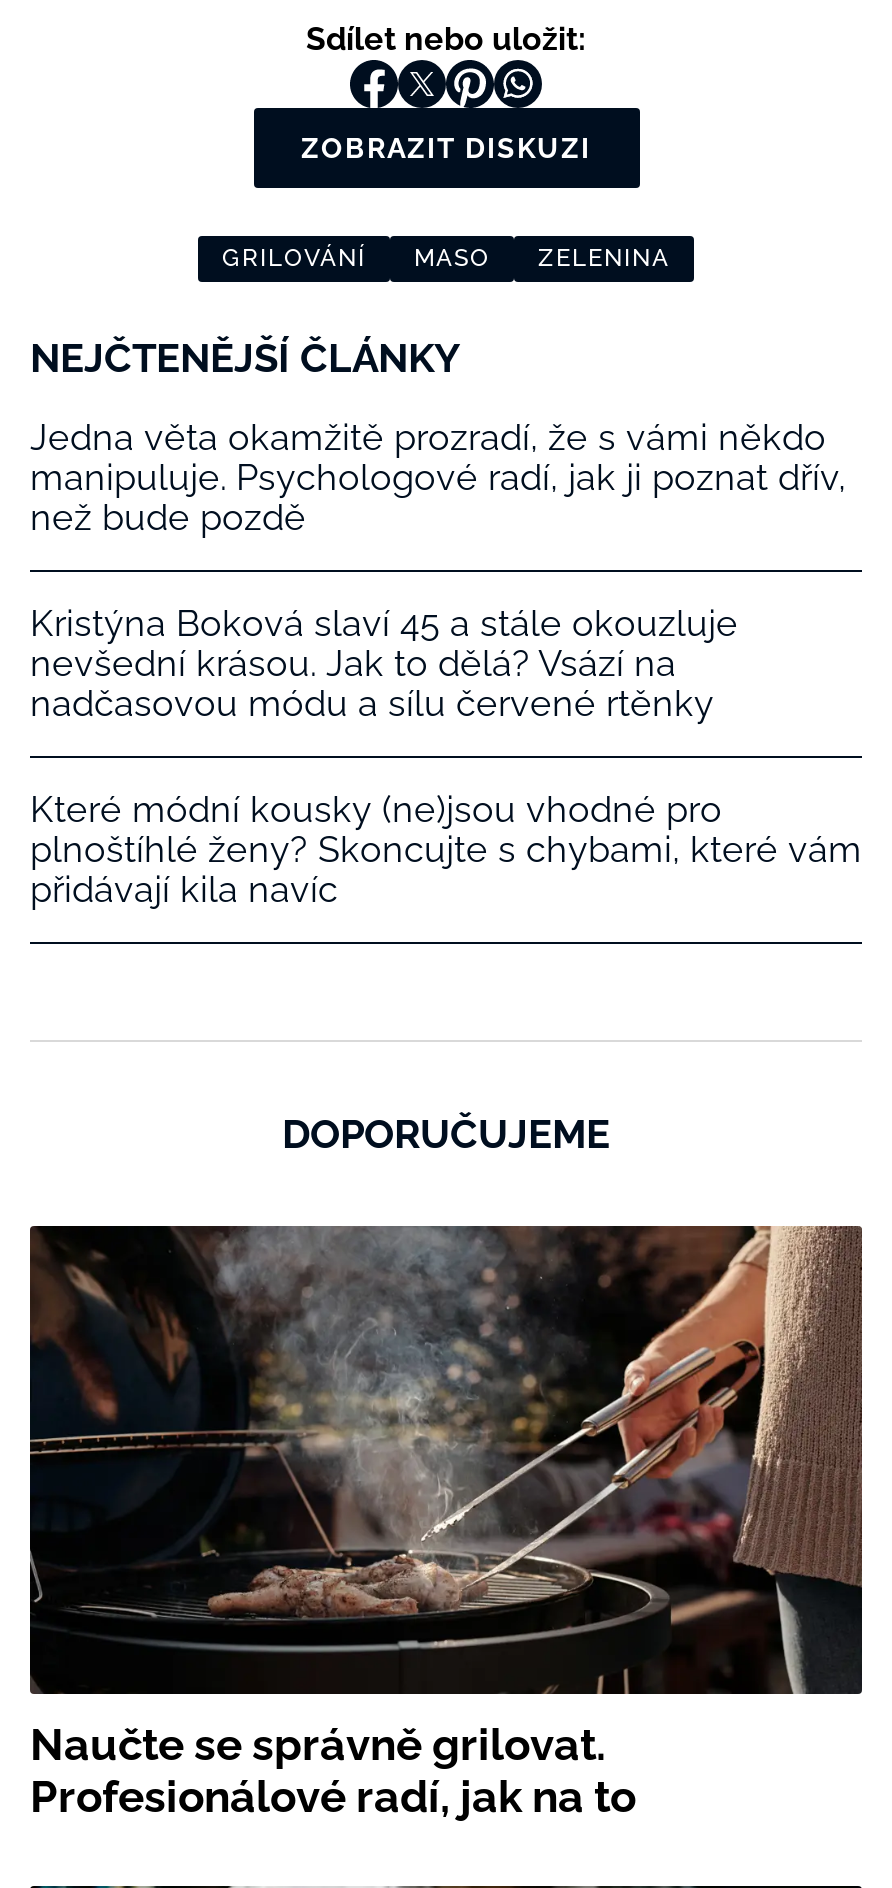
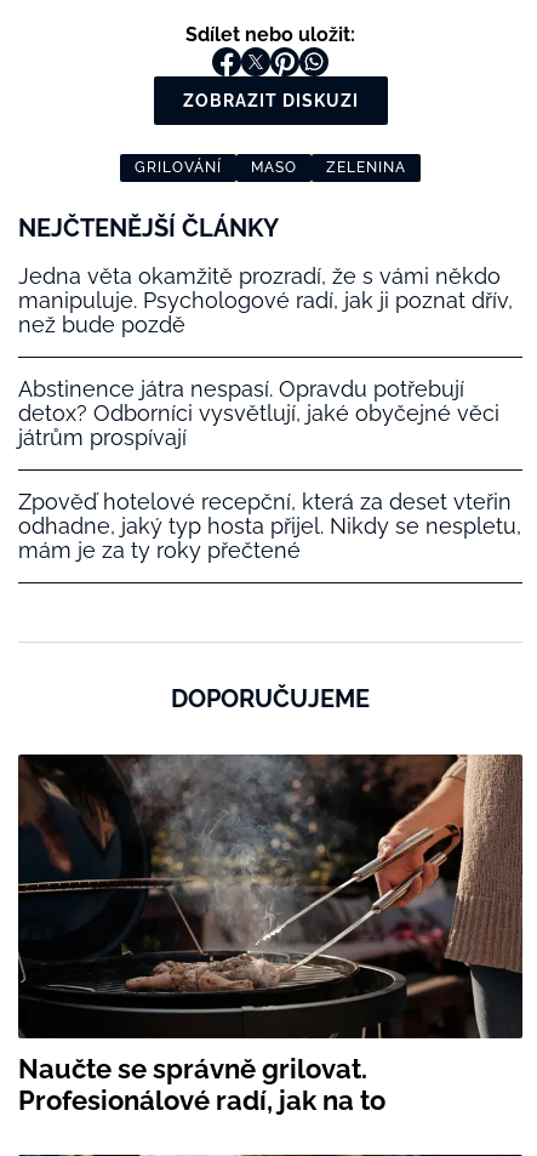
[30,602,738,724] Kristýna Boková slaví 45 a stále okouzluje | nevšední krásou. Jak to dělá? Vsází na | nadčasovou módu a sílu červené rtěnky -> [18,376,499,450] Abstinence játra nespasí. Opravdu potřebují | detox? Odborníci vysvětlují, jaké obyčejné věci | játrům prospívají
[30,788,862,910] Které módní kousky (ne)jsou vhodné pro | plnoštíhlé ženy? Skoncujte s chybami, které vám | přidávají kila navíc -> [18,489,521,563] Zpověď hotelové recepční, která za deset vteřin | odhadne, jaký typ hosta přijel. Nikdy se nespletu, | mám je za ty roky přečtené

